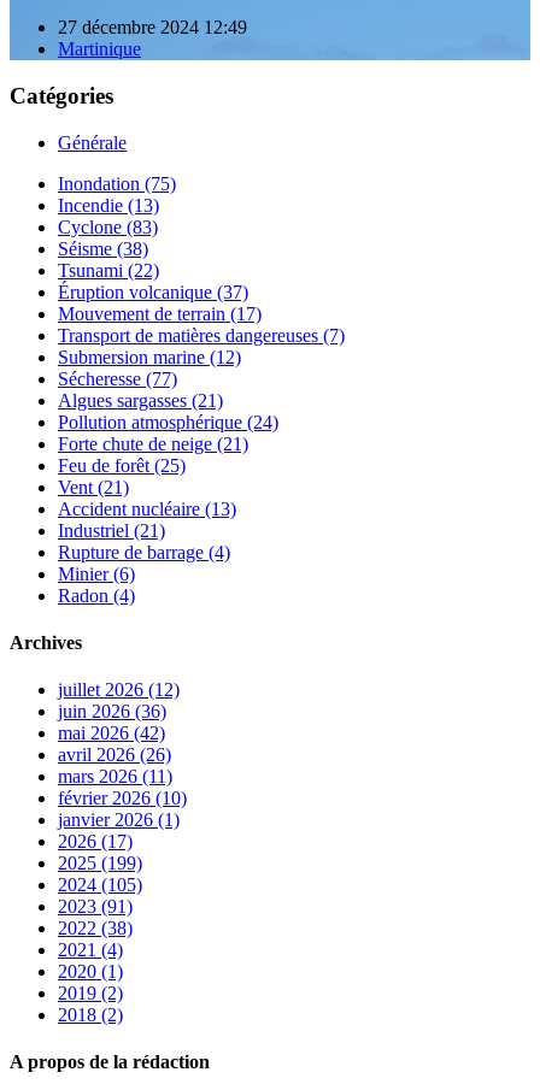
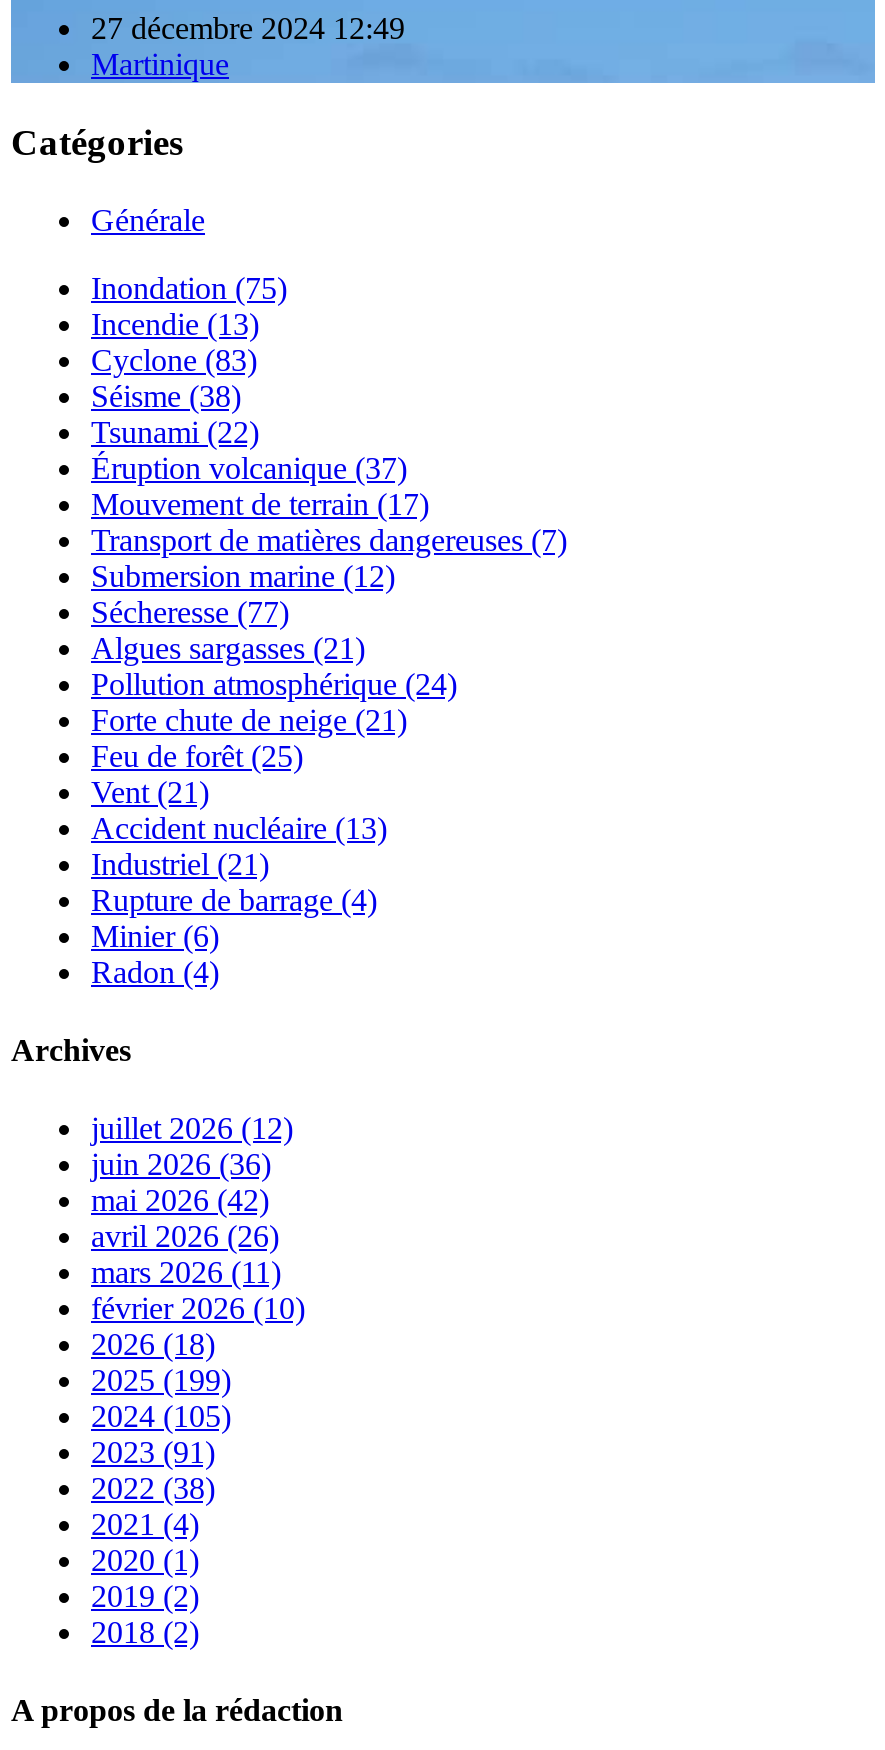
[58,810,180,852] janvier 2026 (1) | 2026 (17) -> [91,1327,215,1361] 2026 (18)

